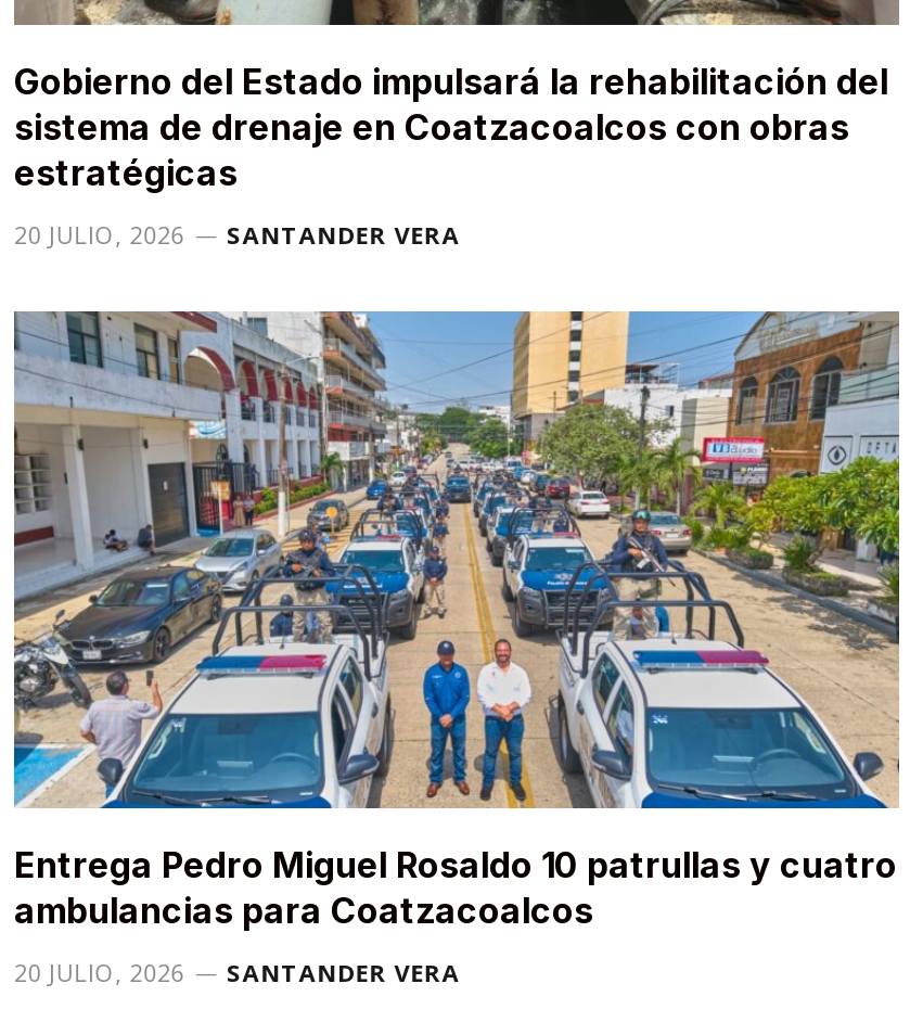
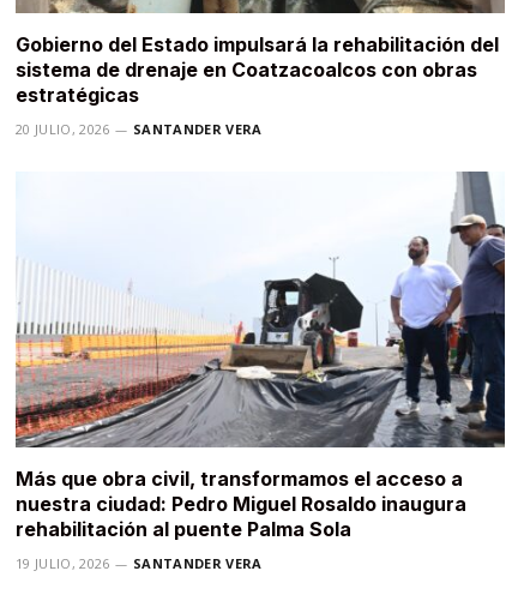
[12,308,901,932] [image] | Entrega Pedro Miguel Rosaldo 10 patrullas y cuatro | ambulancias para Coatzacoalcos -> [14,172,506,540] [image] | Más que obra civil, transformamos el acceso a | nuestra ciudad: Pedro Miguel Rosaldo inaugura | rehabilitación al puente Palma Sola
[14,956,460,988] 20 JULIO, 2026 SANTANDER VERA -> [16,554,262,572] 19 JULIO, 2026 SANTANDER VERA

